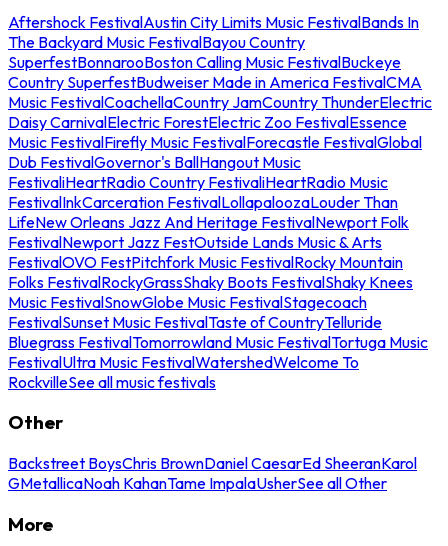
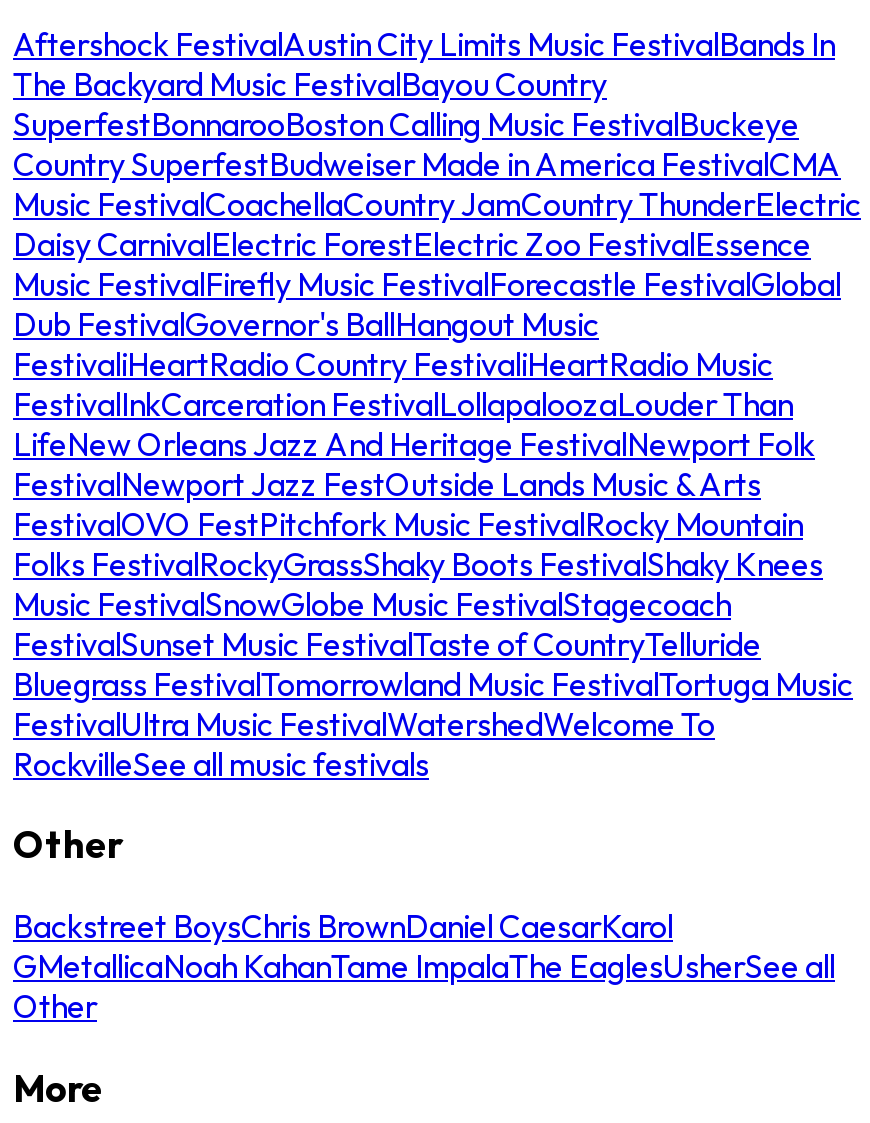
[8,453,417,493] Backstreet BoysChris BrownDaniel CaesarEd SheeranKarol | GMetallicaNoah KahanTame ImpalaUsherSee all Other -> [13,906,835,1026] Backstreet BoysChris BrownDaniel CaesarKarol | GMetallicaNoah KahanTame ImpalaThe EaglesUsherSee all | Other

